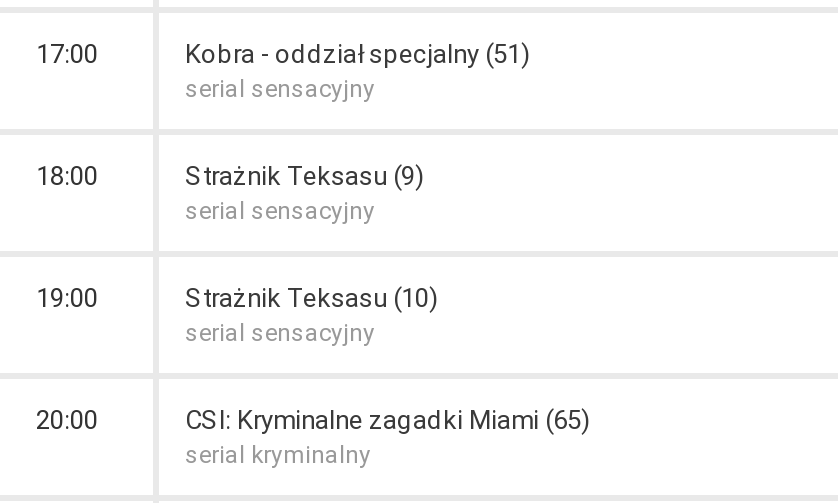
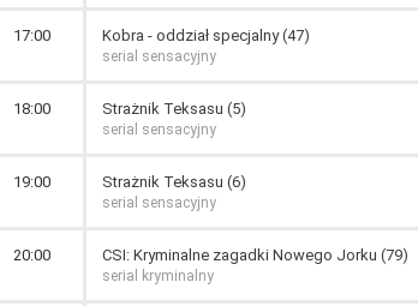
[185,39,531,69] Kobra - oddział specjalny (51) -> [102,26,310,44] Kobra - oddział specjalny (47)
[185,161,425,191] Strażnik Teksasu (9) -> [102,100,246,118] Strażnik Teksasu (5)
[185,283,439,313] Strażnik Teksasu (10) -> [102,173,246,191] Strażnik Teksasu (6)
[185,405,591,435] CSI: Kryminalne zagadki Miami (65) -> [102,246,408,264] CSI: Kryminalne zagadki Nowego Jorku (79)

